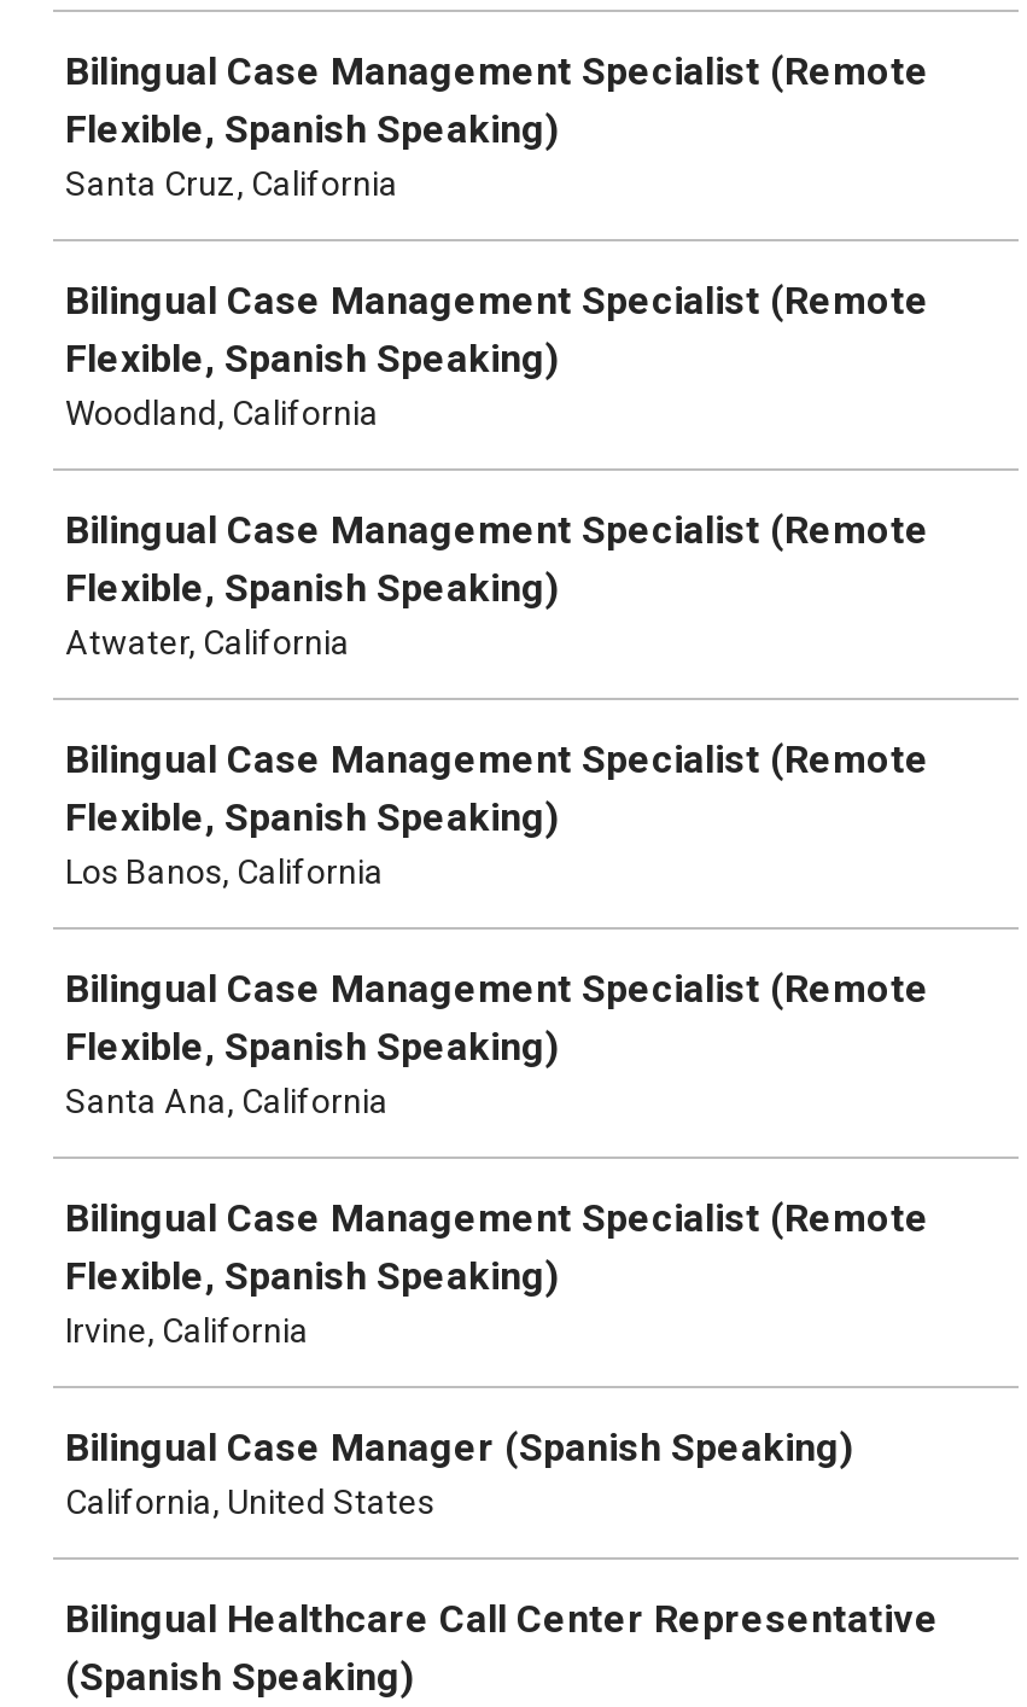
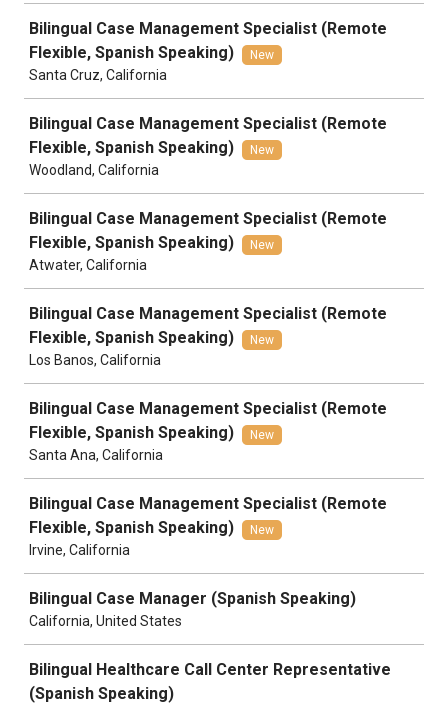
none -> [250,48,274,62] New
none -> [250,143,274,157] New
none -> [250,238,274,252] New
none -> [250,333,274,347] New
none -> [250,428,274,442] New
none -> [250,523,274,537] New

